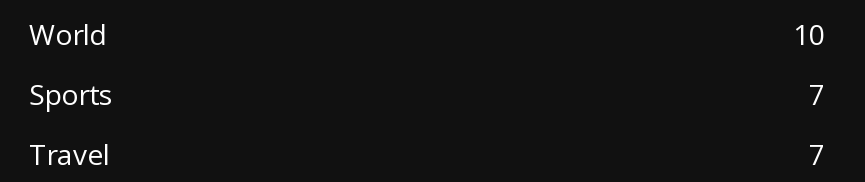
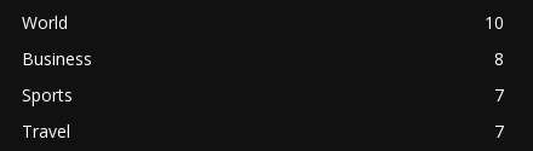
none -> [22,47,504,70] Business | 8

